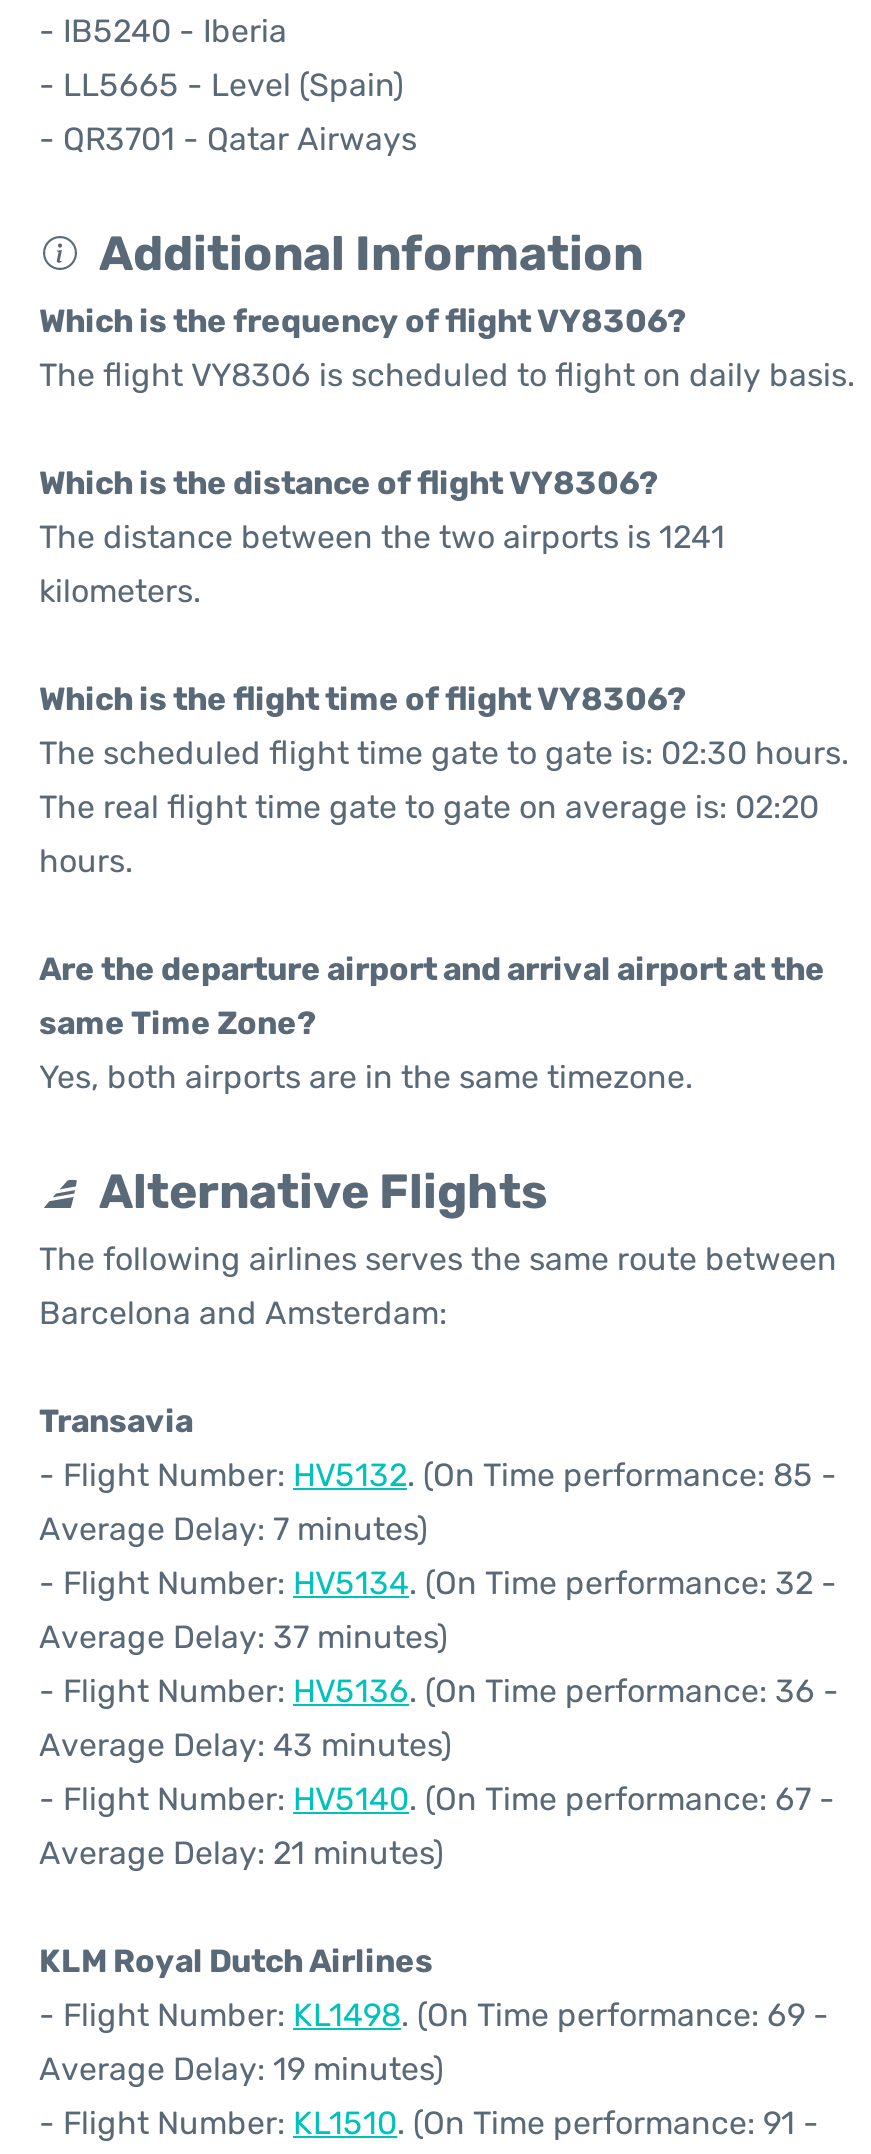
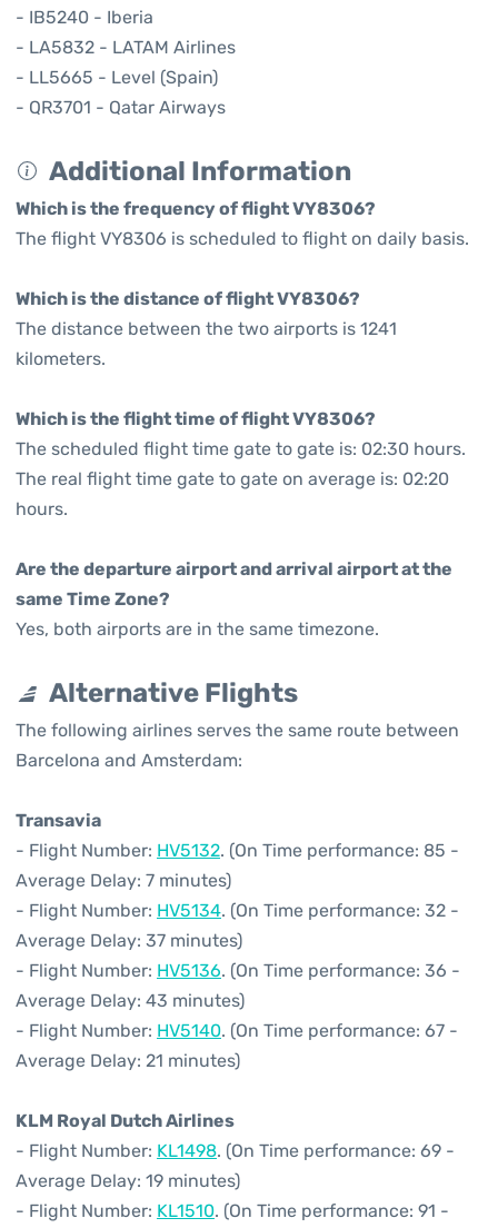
none -> [16,37,236,58] - LA5832 - LATAM Airlines

